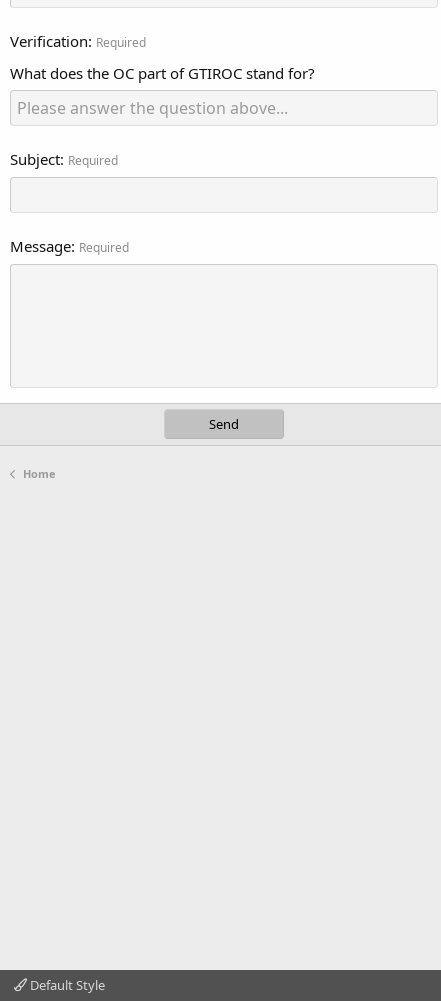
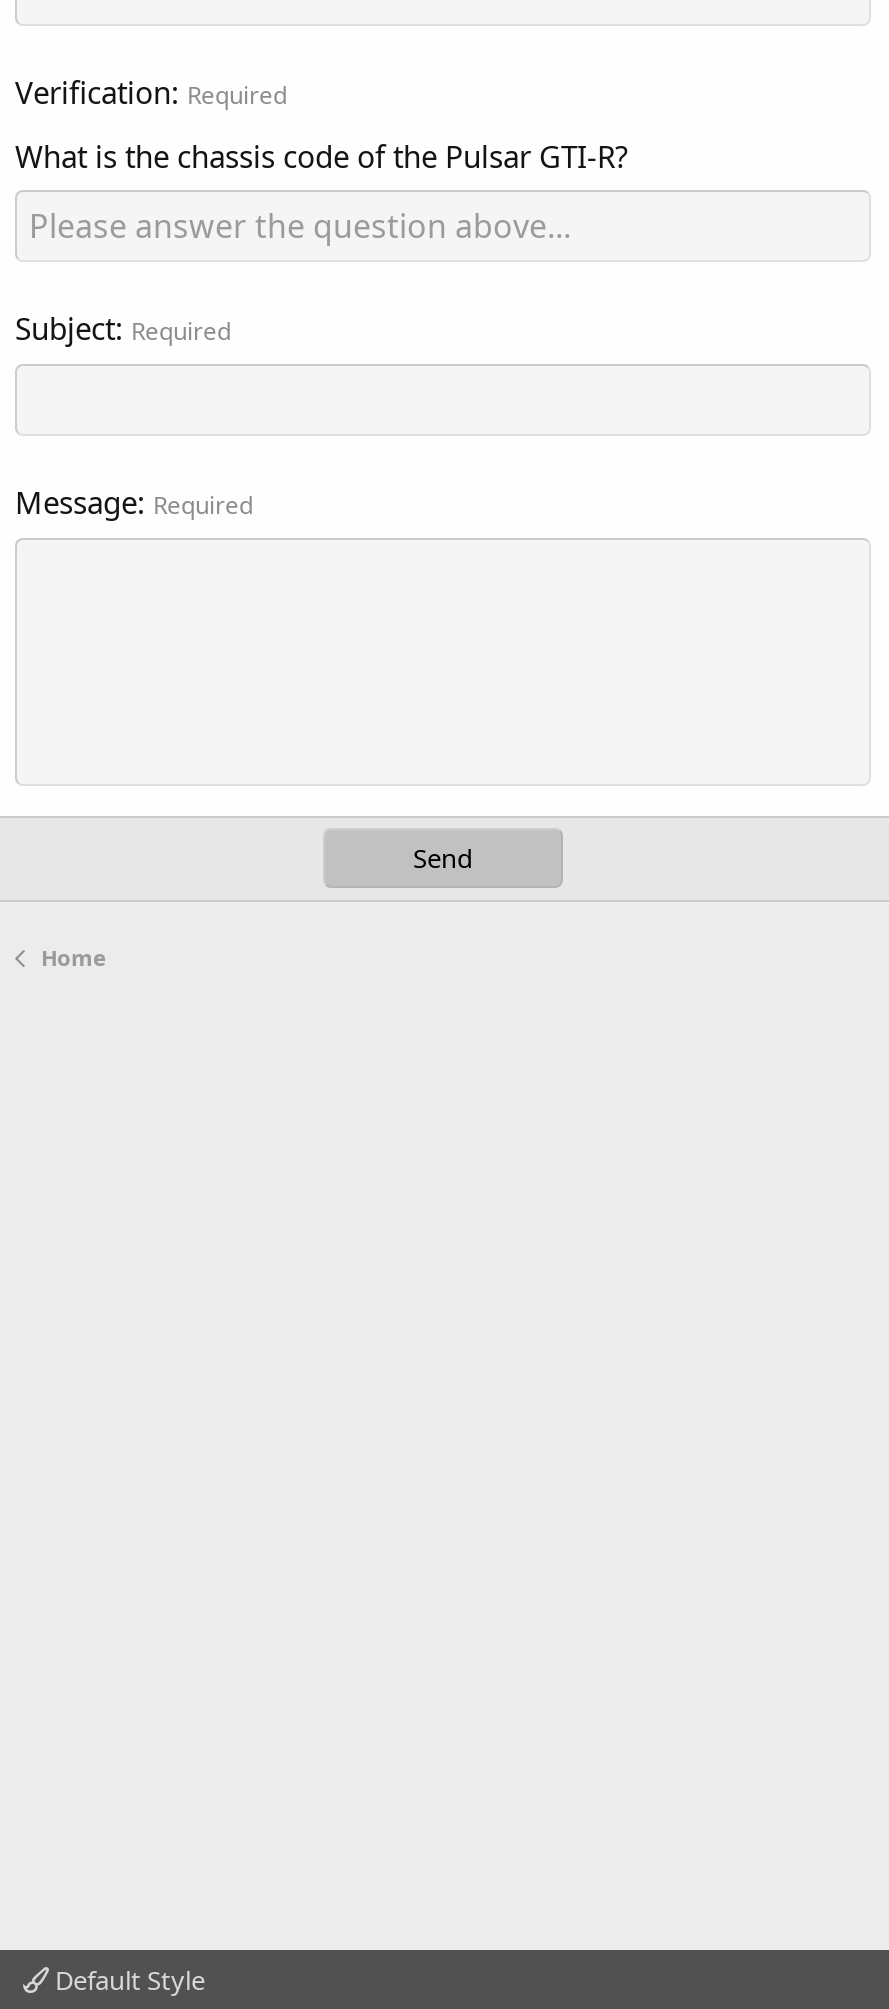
[10,63,315,83] What does the OC part of GTIROC stand for? -> [15,136,629,176] What is the chassis code of the Pulsar GTI-R?

